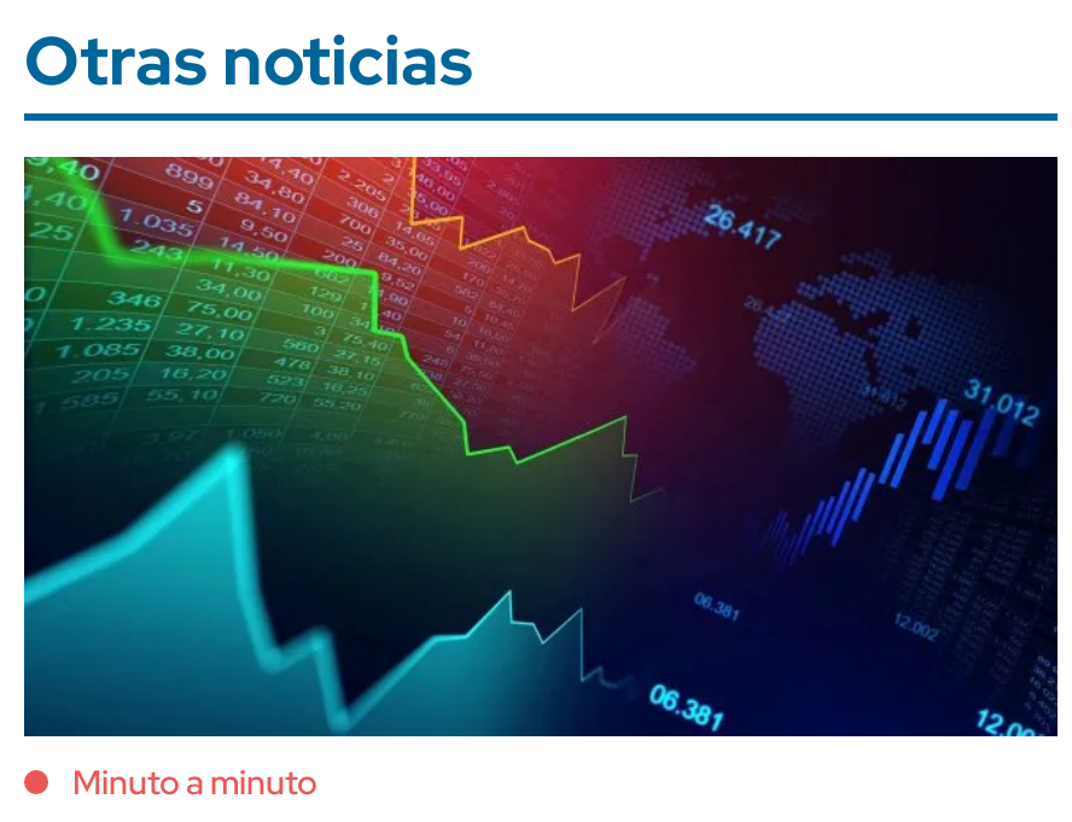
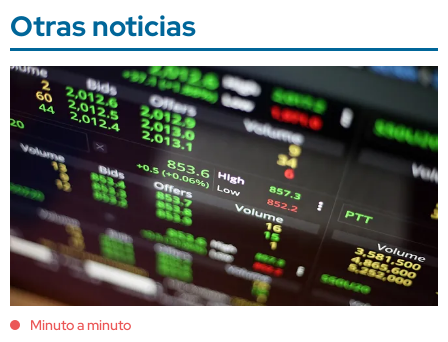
[22,155,1060,739] [image] -> [9,65,439,307] [image]

